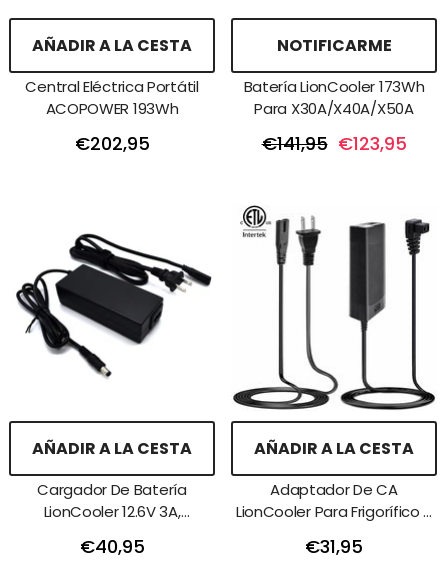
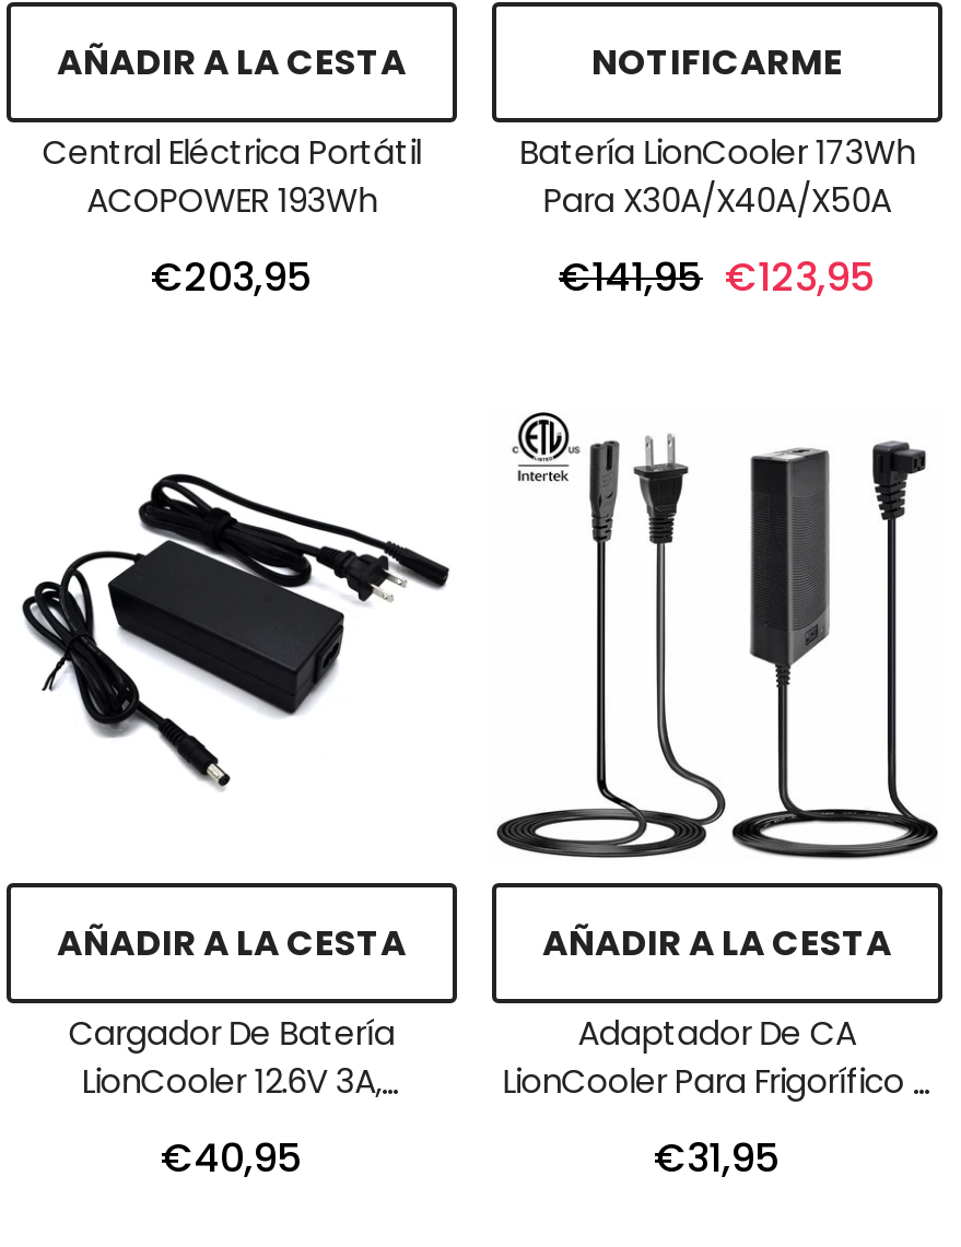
[74,131,149,156] €202,95 -> [151,250,313,305] €203,95

